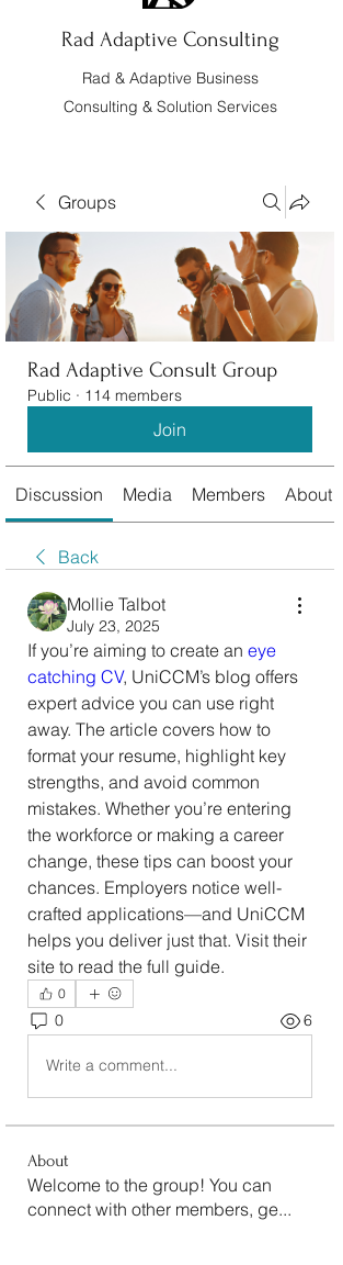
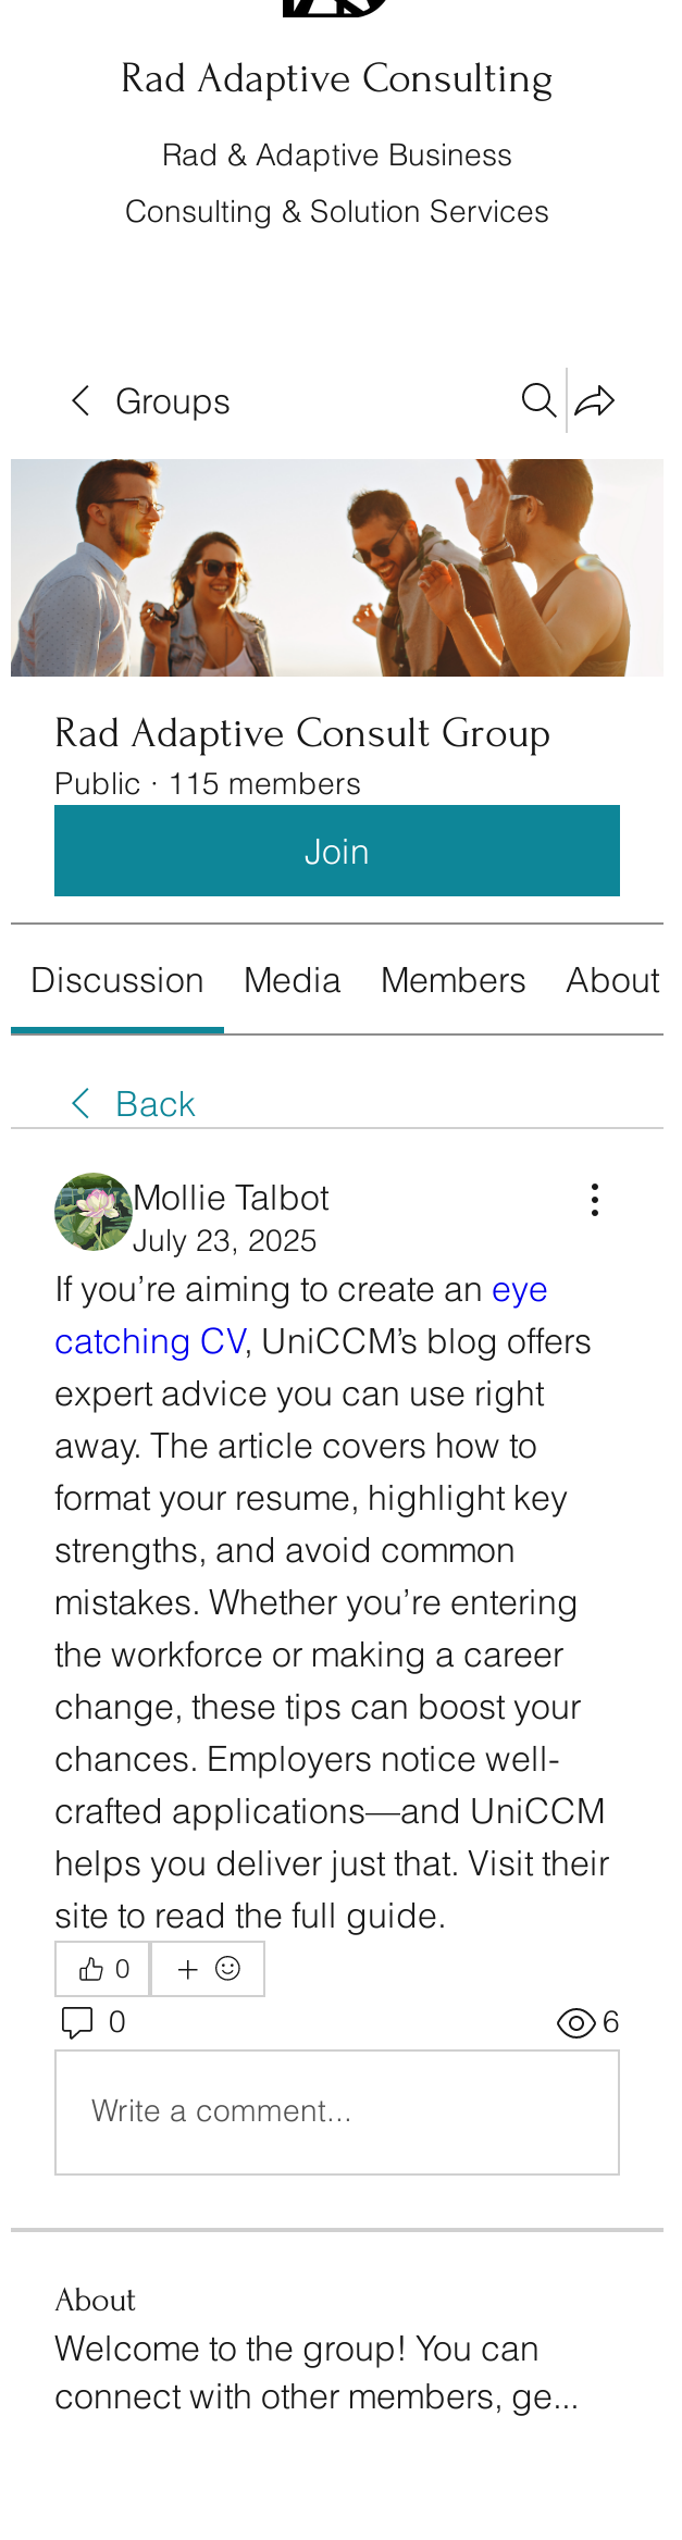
[27,385,182,405] Public · 114 members -> [54,763,361,802] Public · 115 members

